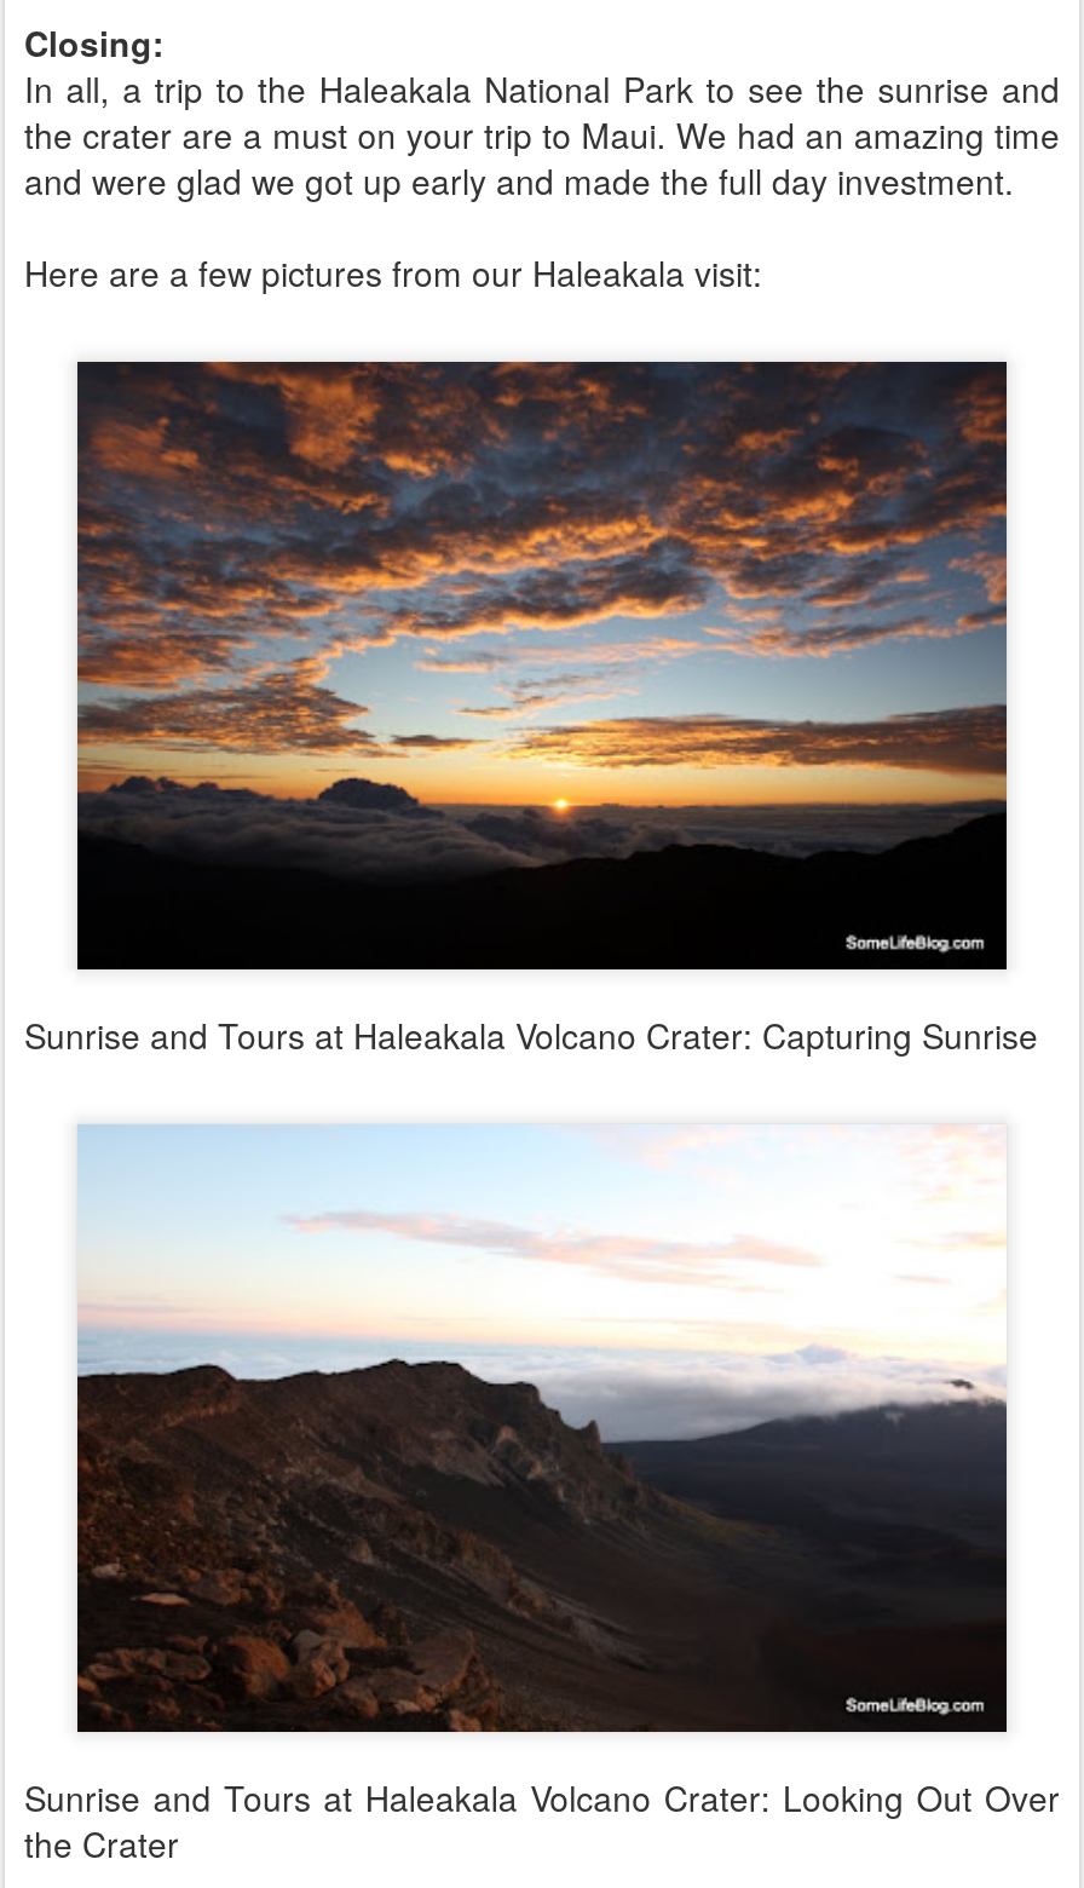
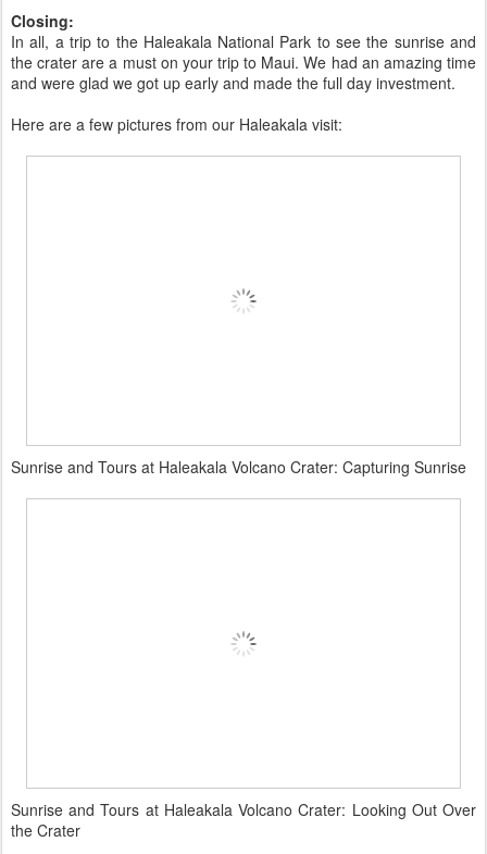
[75,359,1009,972] [image] -> none
[75,1122,1009,1734] [image] -> none

